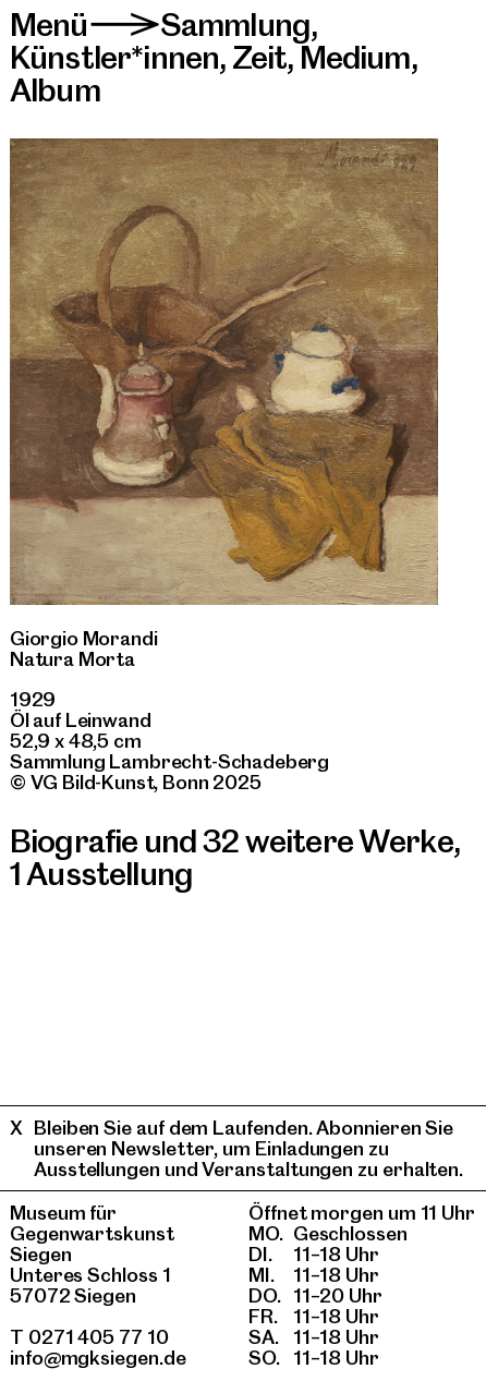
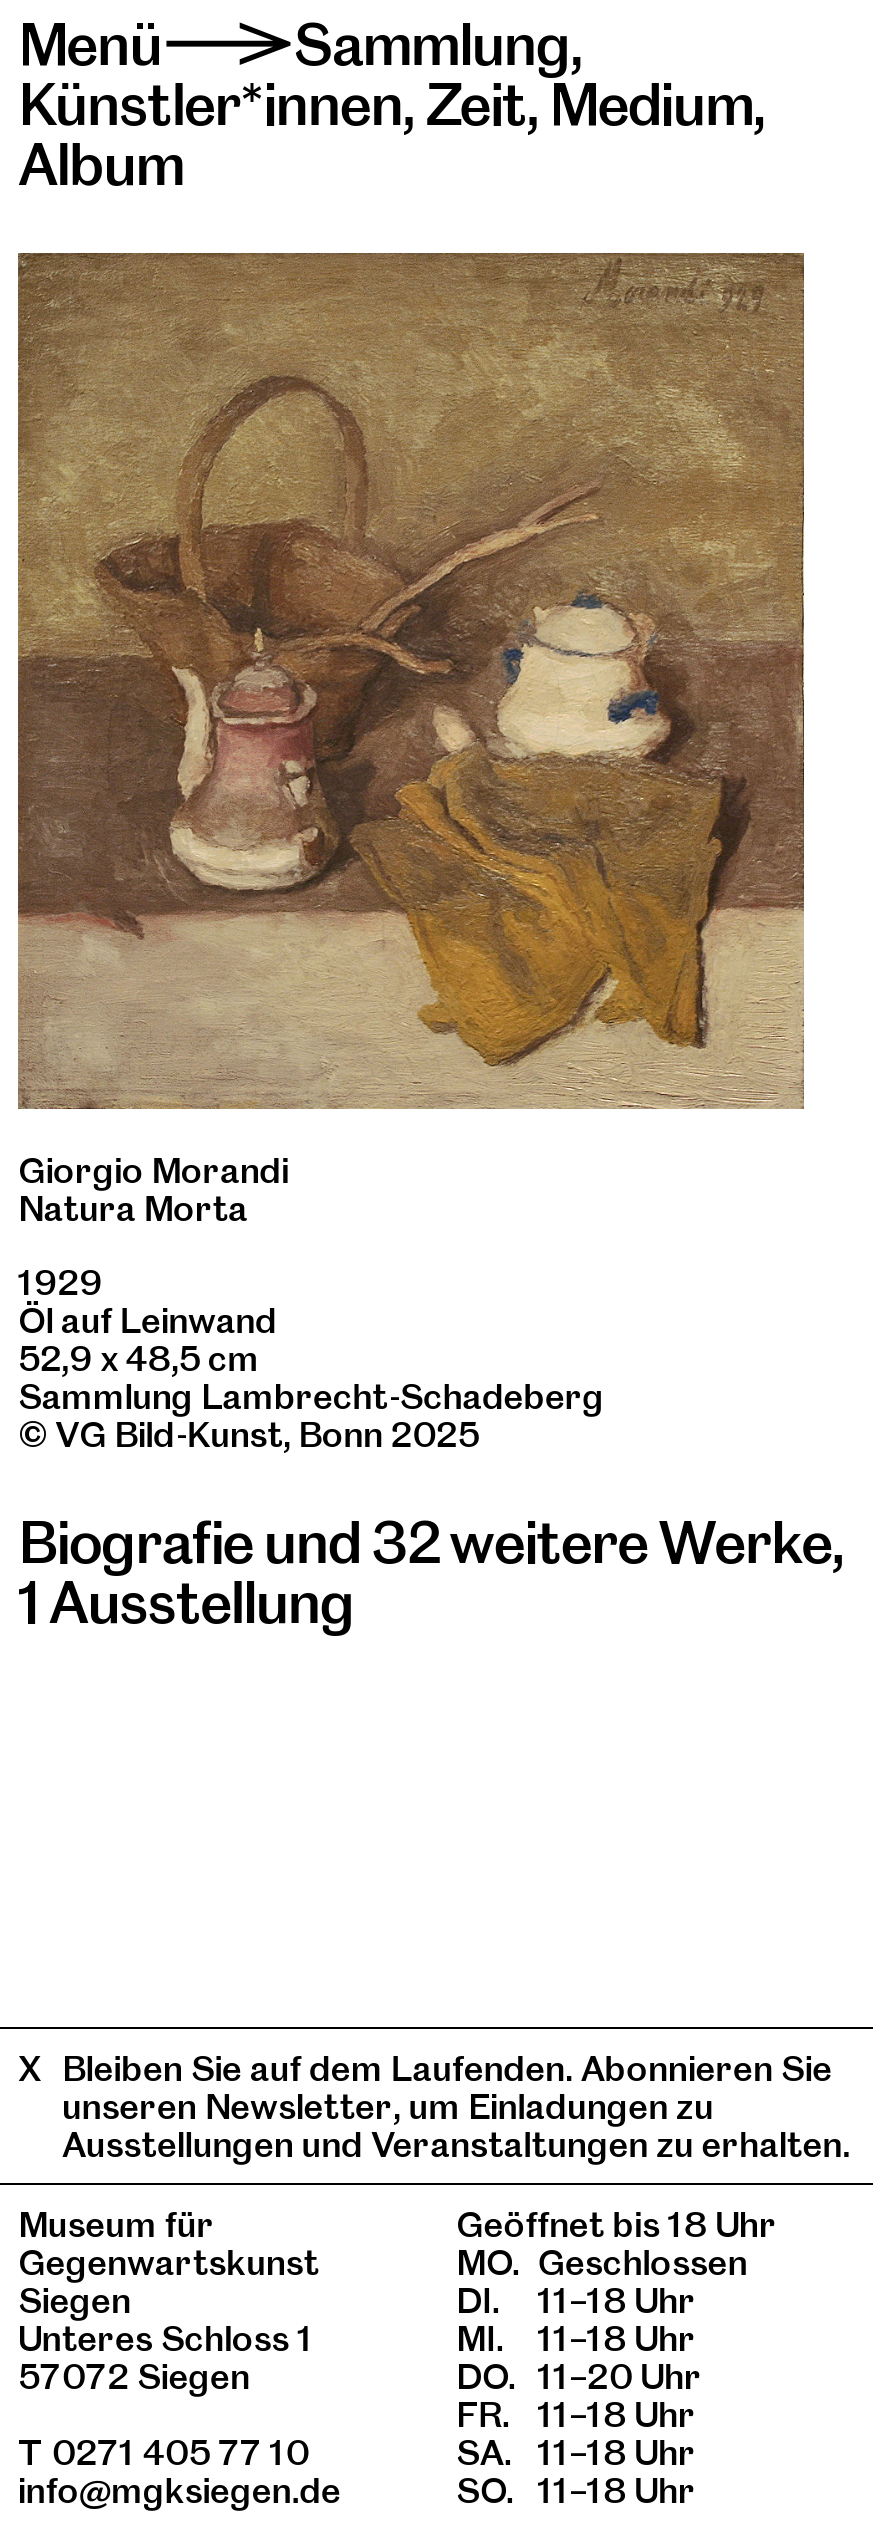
[248,1201,475,1224] Öffnet morgen um 11 Uhr -> [456,2203,777,2245] Geöffnet bis 18 Uhr

